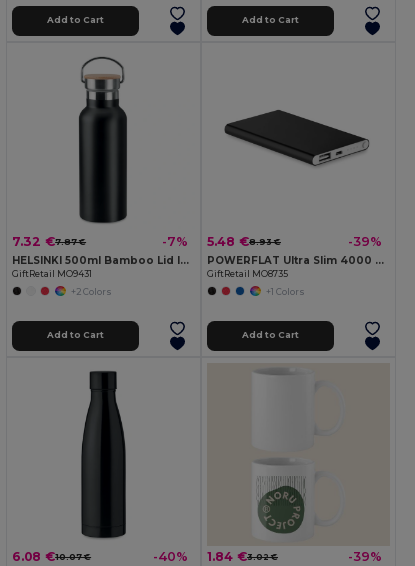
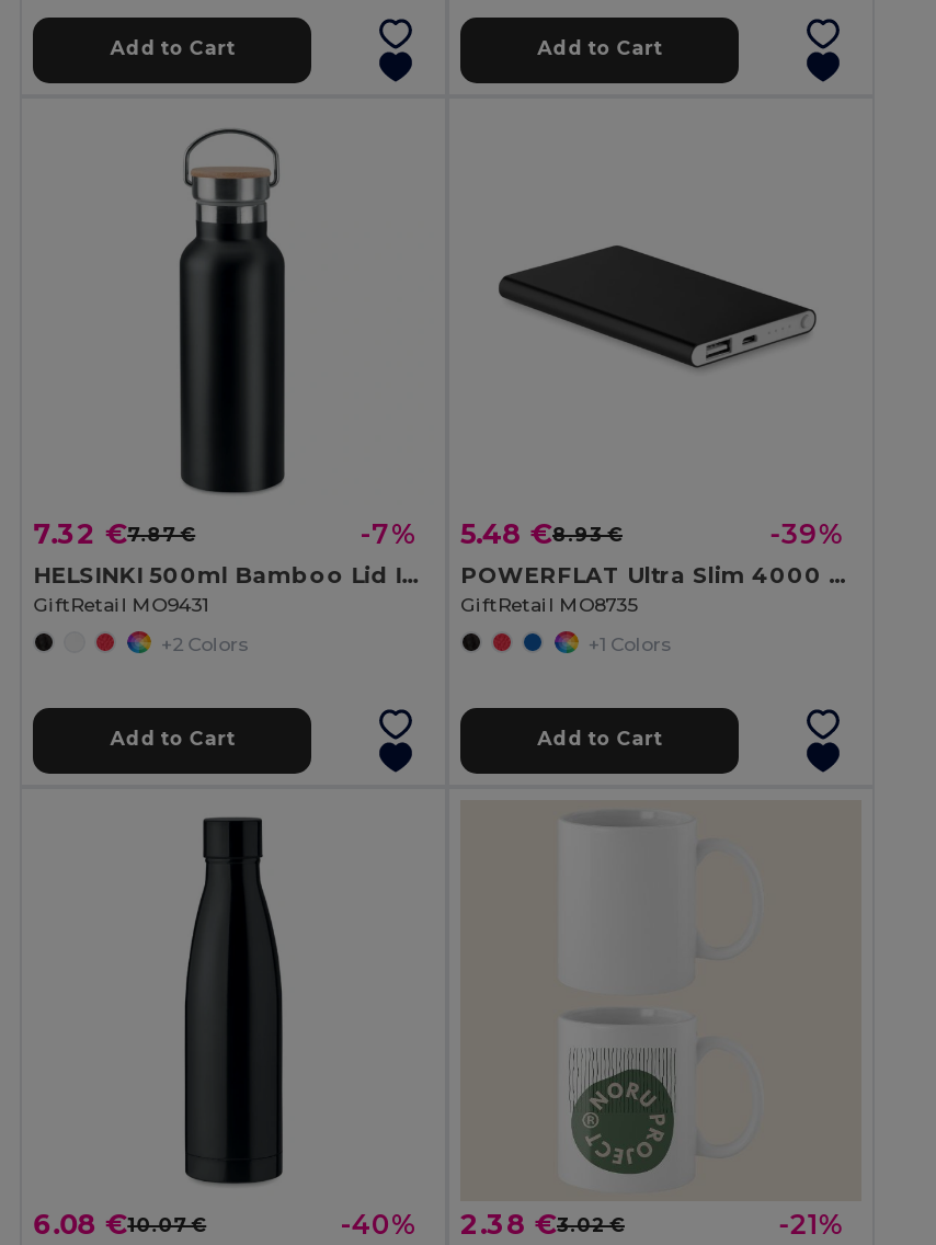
[152,548,278,564] -40% 1.84 €3.02 € -> [341,1207,625,1241] -40% 2.38 €3.02 €
[348,549,382,564] -39% -> [779,1208,845,1241] -21%

